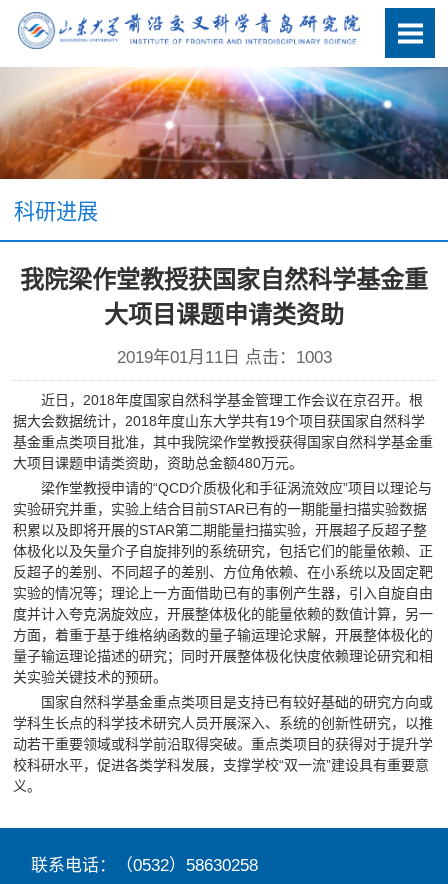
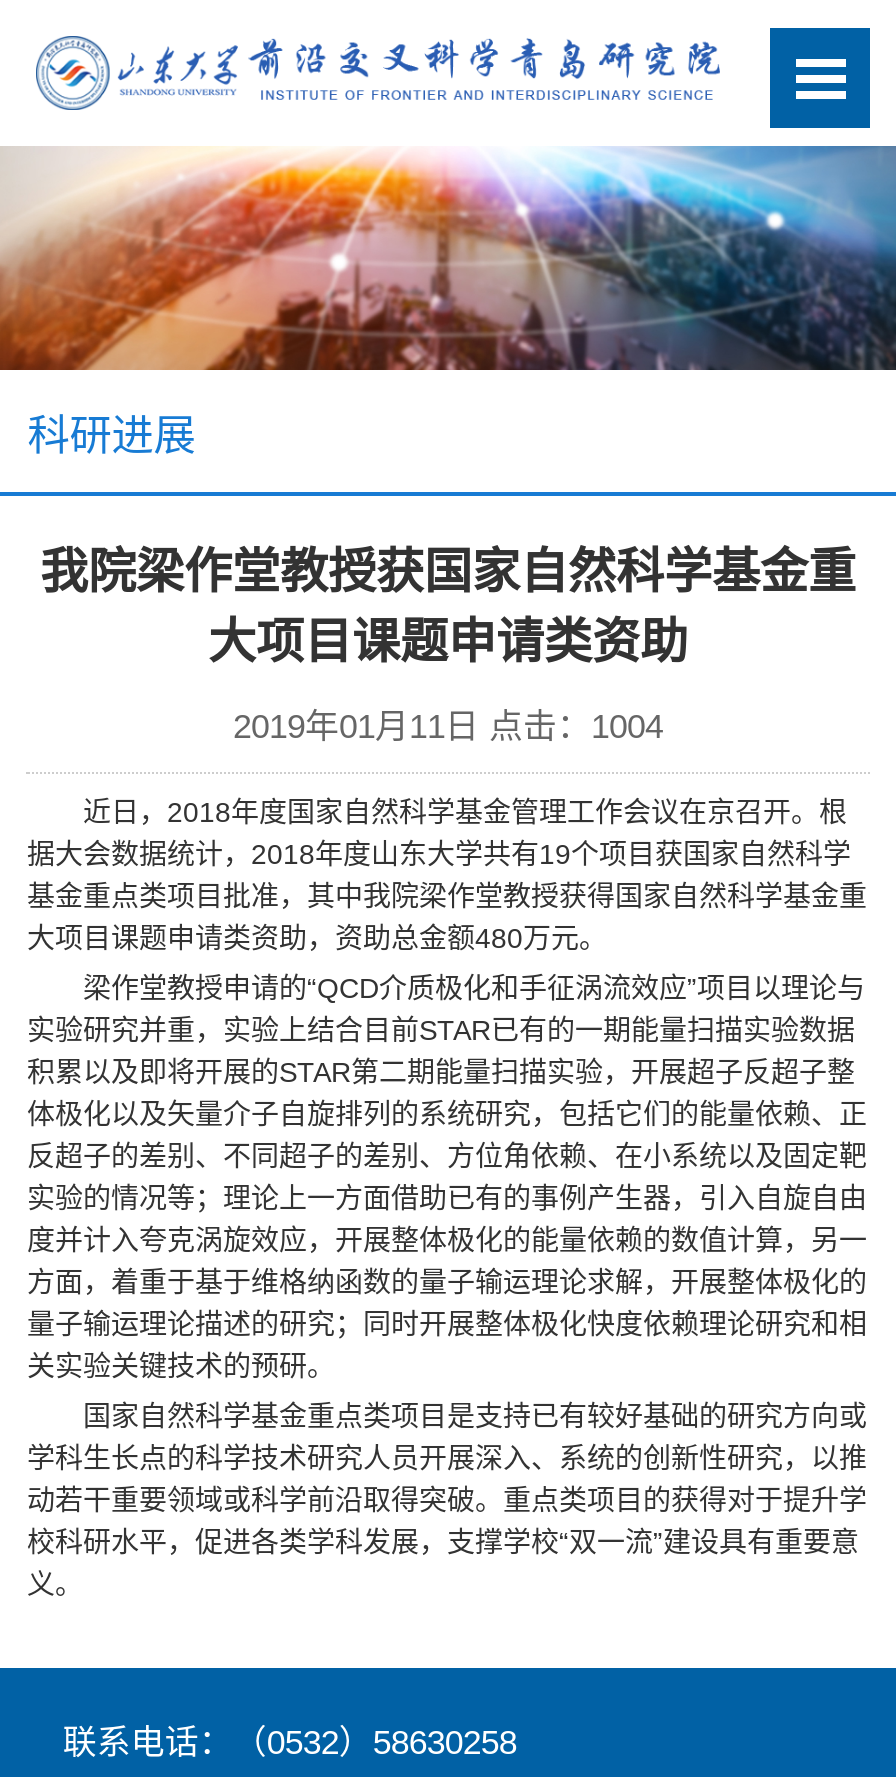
[116,347,331,366] 2019年01月11日 点击：1003 -> [233,707,663,745] 2019年01月11日 点击：1004

